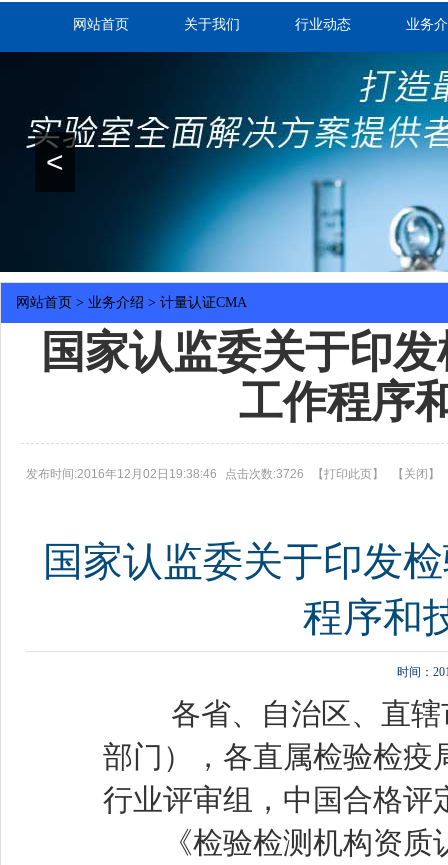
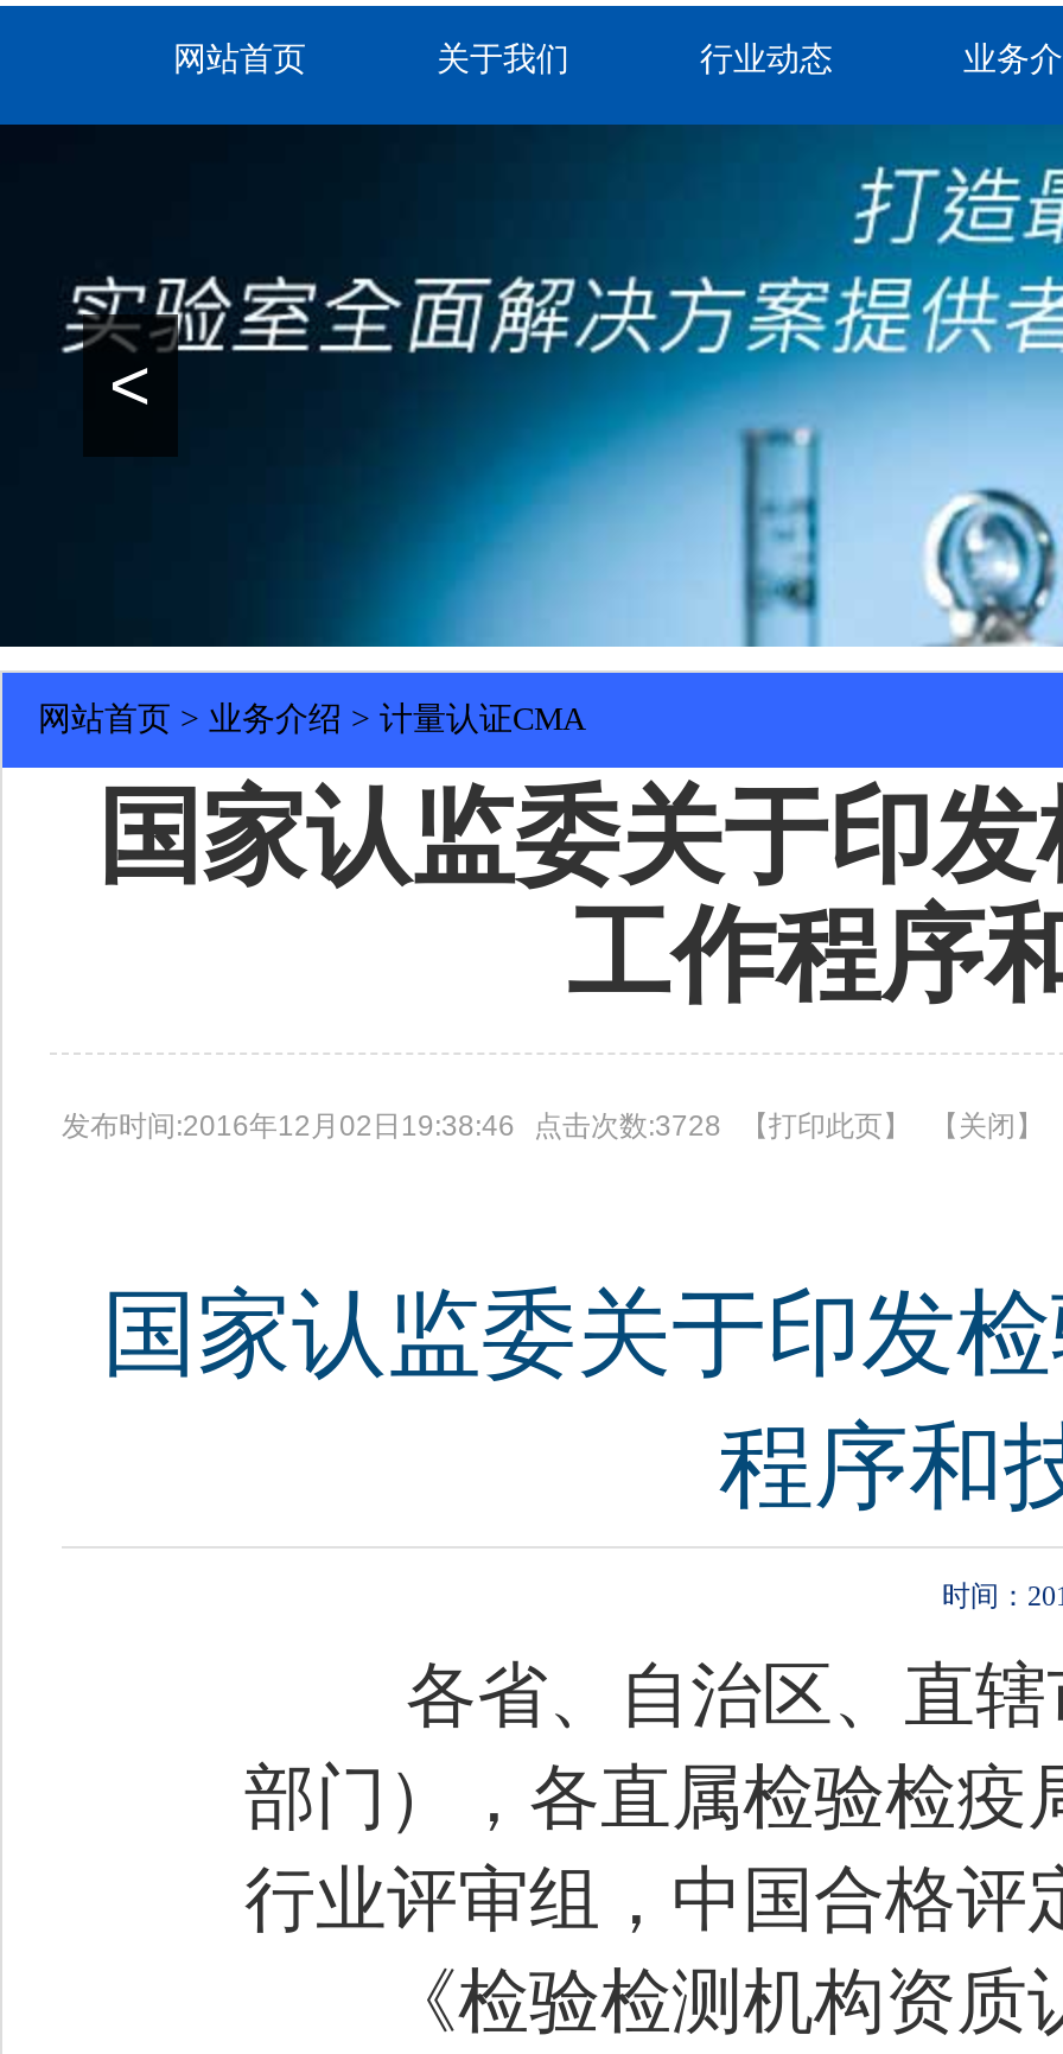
[26,467,440,481] 发布时间:2016年12月02日19:38:46 点击次数:3726 【打印此页】 【关闭】 -> [62,1109,1044,1143] 发布时间:2016年12月02日19:38:46 点击次数:3728 【打印此页】 【关闭】

